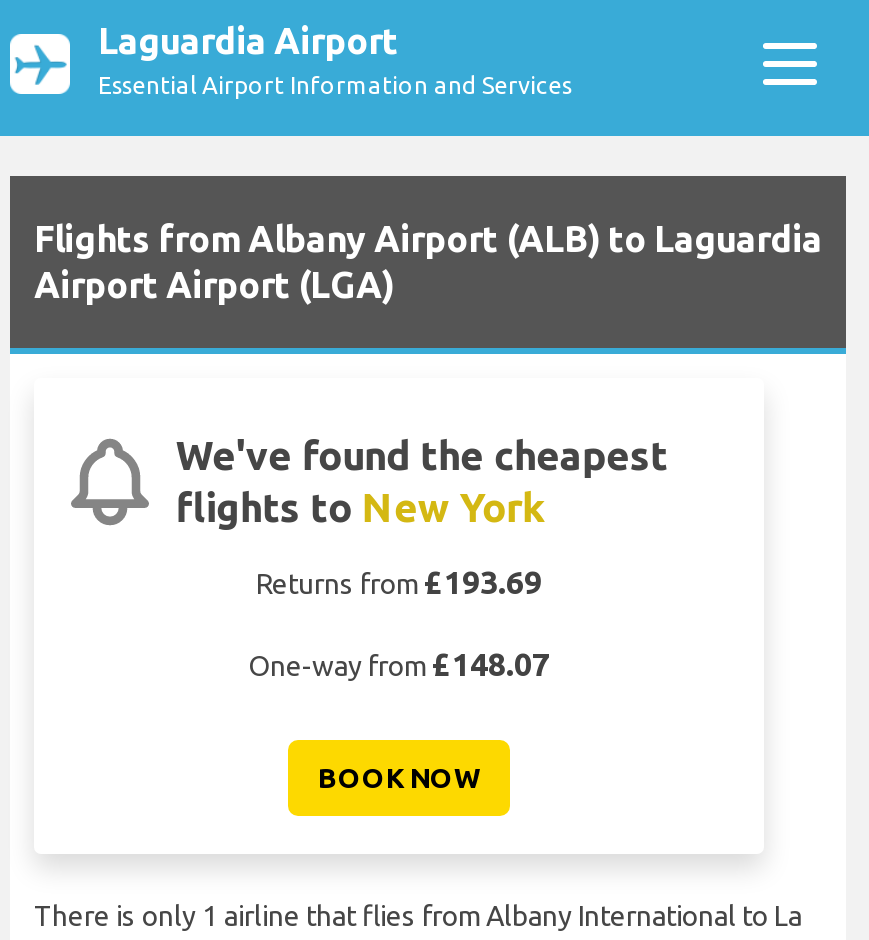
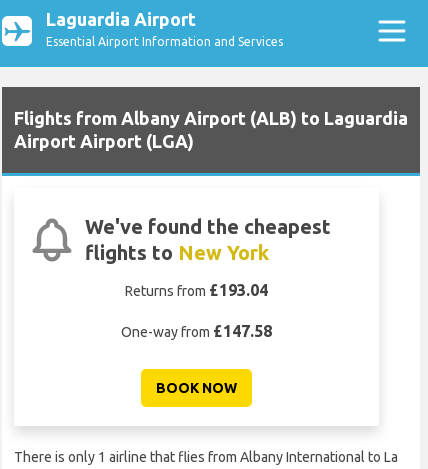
[256,564,542,600] Returns from £193.69 -> [125,281,268,299] Returns from £193.04
[248,646,550,682] One-way from £148.07 -> [121,322,272,340] One-way from £147.58

